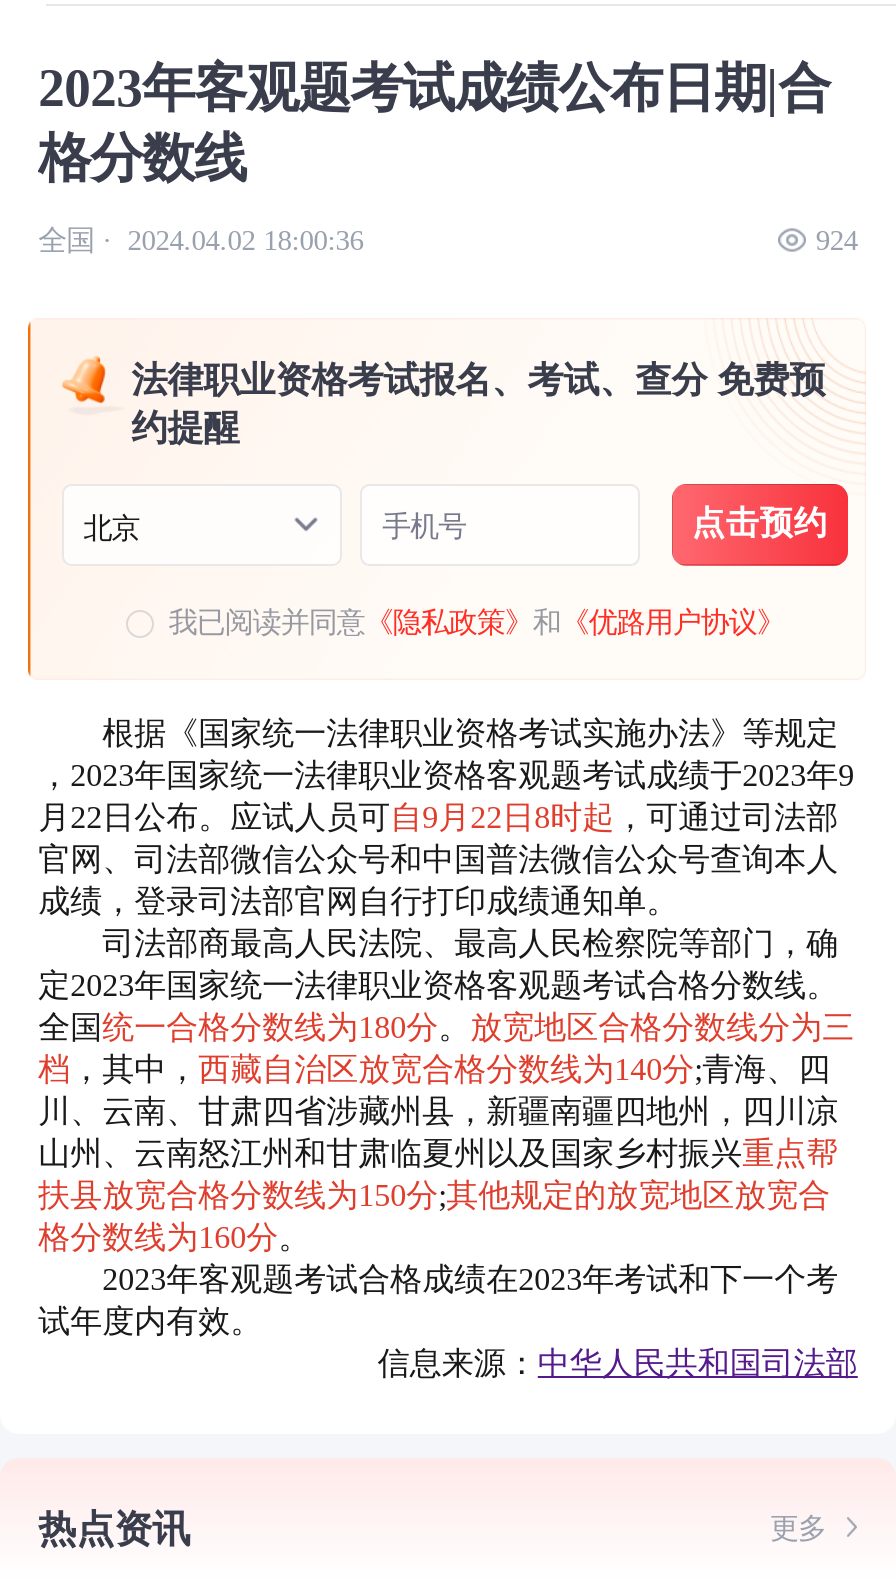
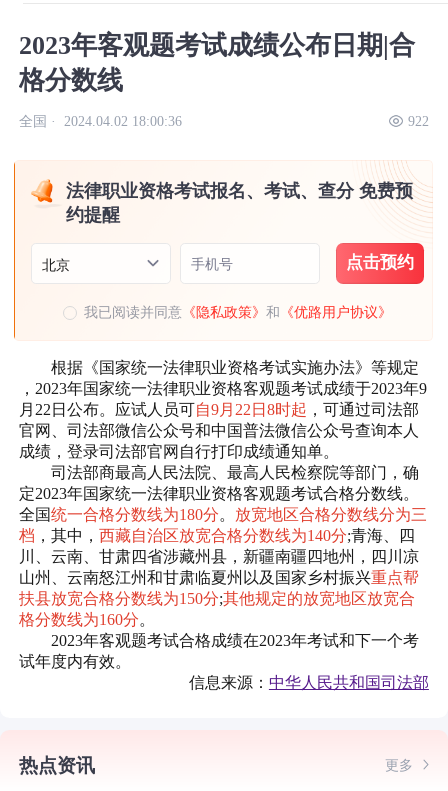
[816,224,858,256] 924 -> [408,113,429,129] 922

